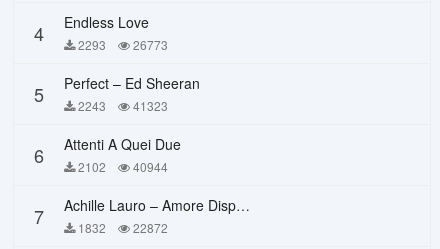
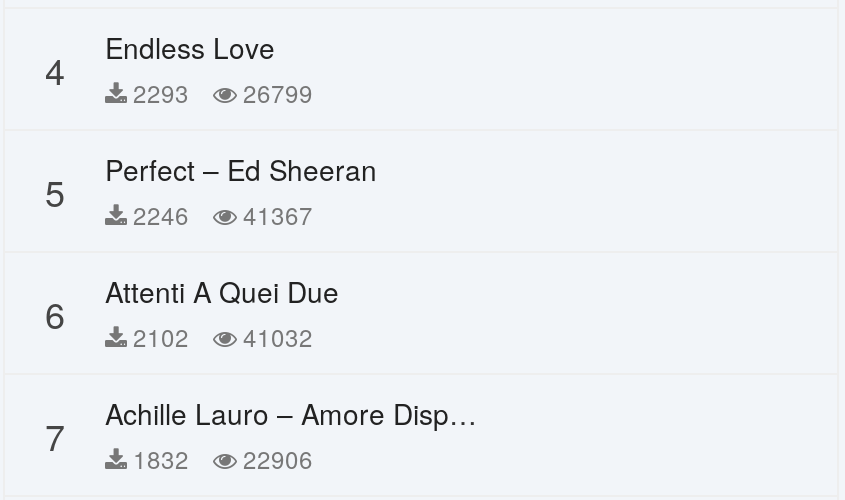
[130,36,168,53] 26773 -> [237,75,313,109] 26799
[75,97,118,114] 2243 -> [127,197,213,231] 2246
[130,97,168,114] 41323 -> [237,197,313,231] 41367
[34,134,181,175] 6 Attenti A Quei Due 2102 40944 -> [45,271,339,353] 6 Attenti A Quei Due 2102 41032
[34,203,168,236] 7 1832 22872 -> [45,409,313,475] 7 1832 22906

